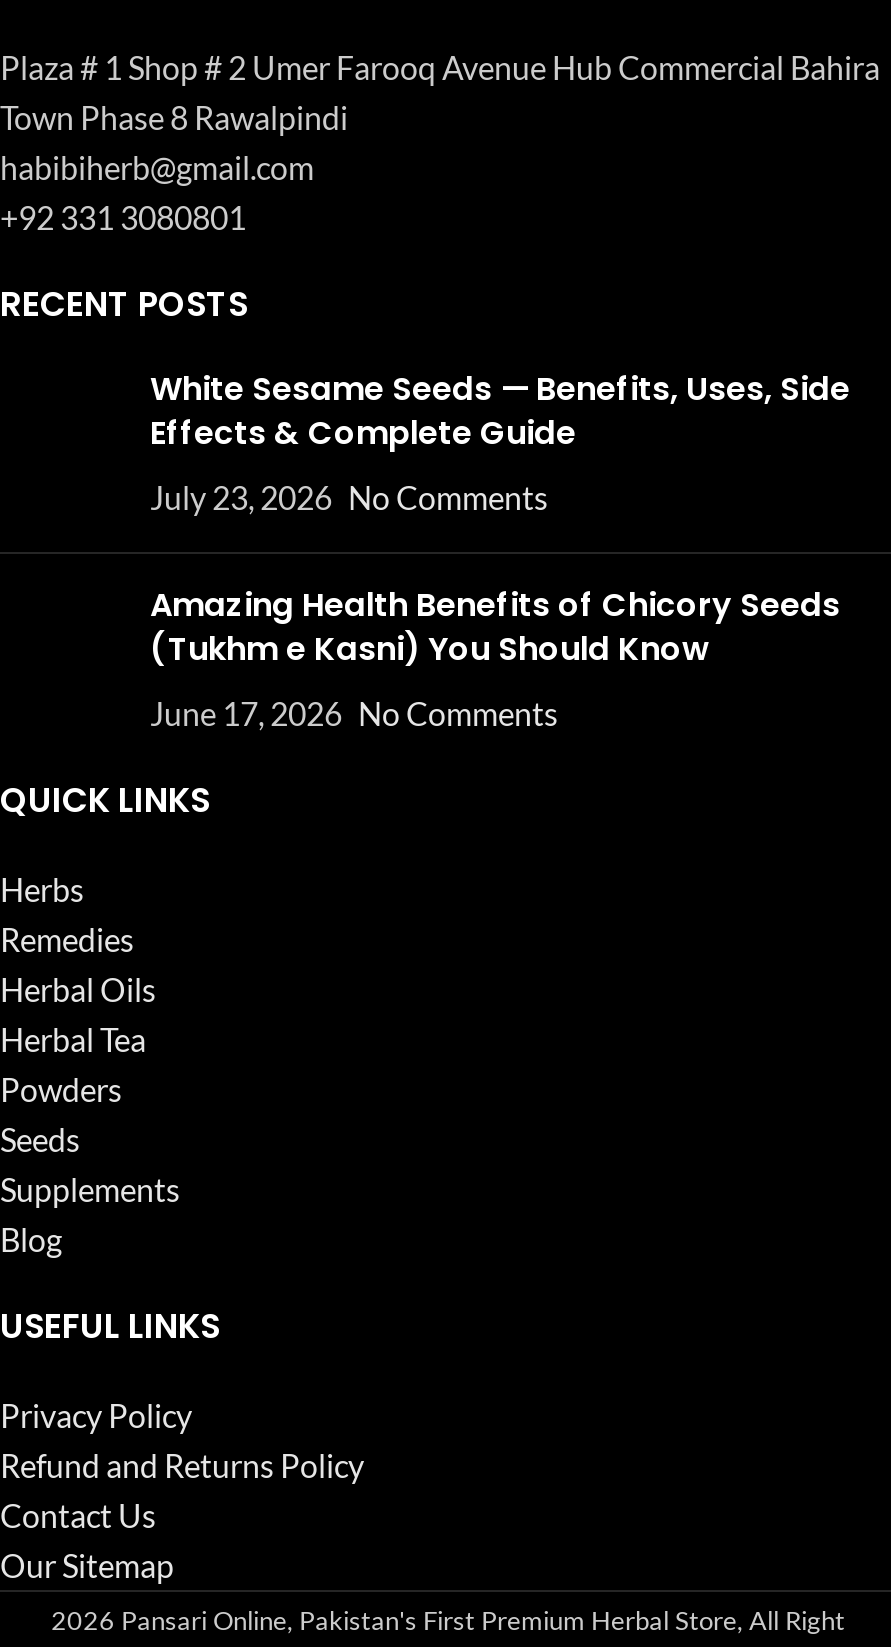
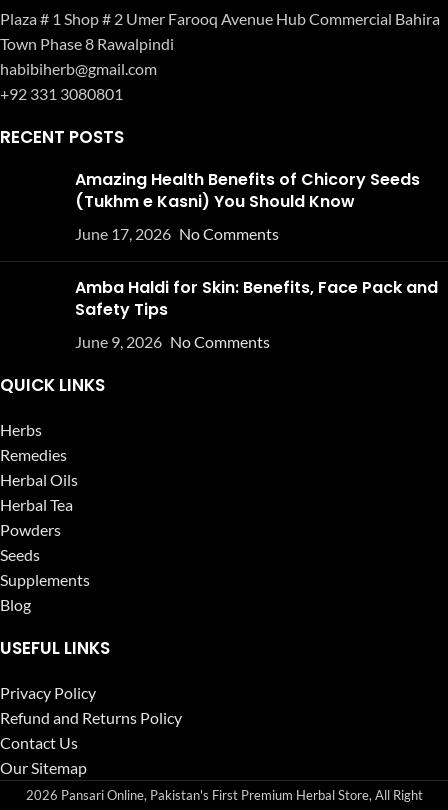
[150,367,850,517] White Sesame Seeds — Benefits, Uses, Side | Effects & Complete Guide | July 23, 2026 No Comments -> none
moved [150,583,840,733] -> [75,168,420,243]: Amazing Health Benefits of Chicory Seeds | (Tukhm e Kasni) You Should Know | June 17, 2026 No Comments
none -> [75,276,438,351] Amba Haldi for Skin: Benefits, Face Pack and | Safety Tips | June 9, 2026 No Comments

